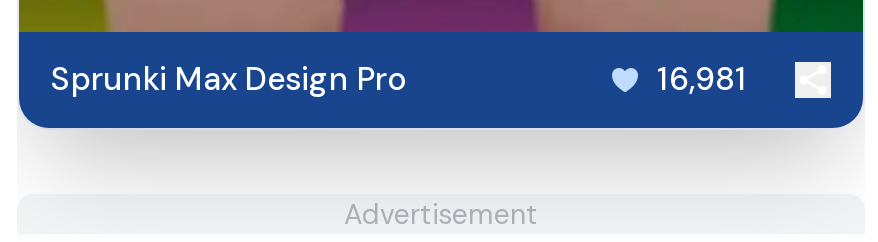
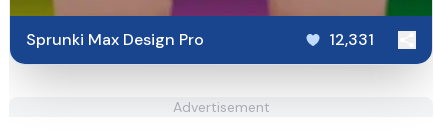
[657,58,747,100] 16,981 -> [329,29,374,50] 12,331

